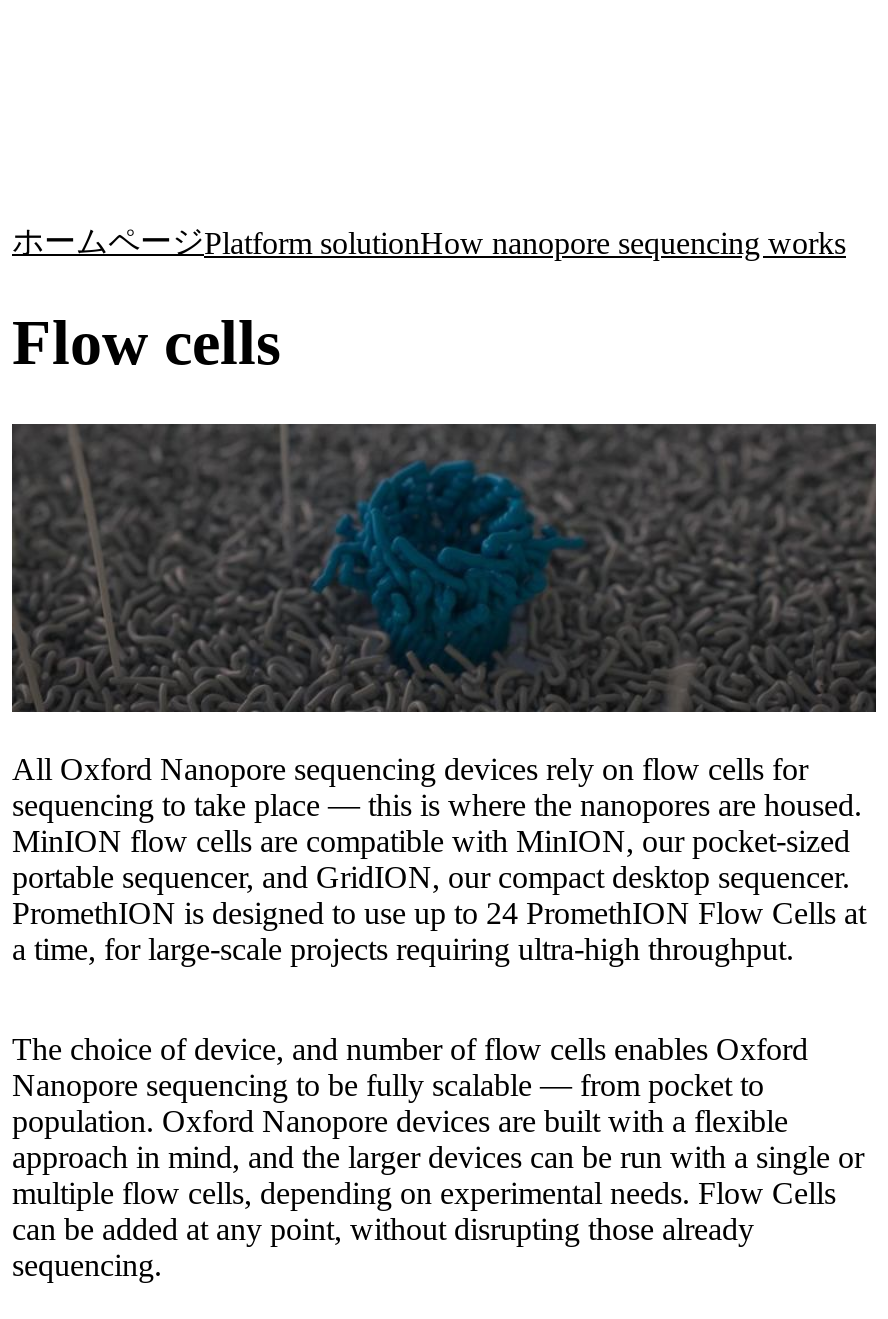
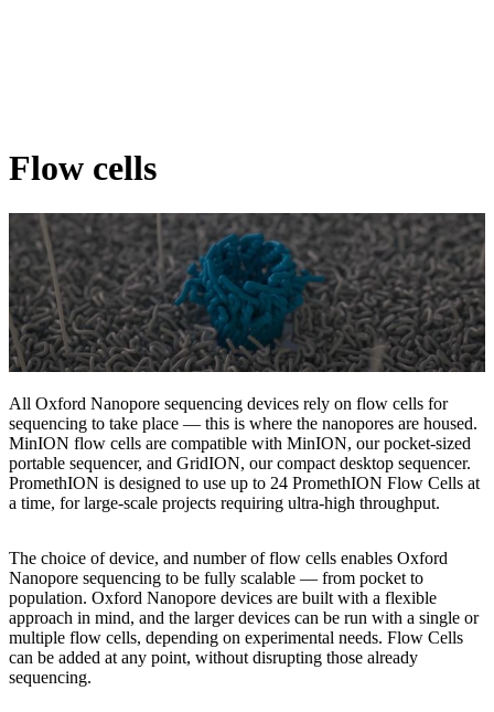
[12,224,846,259] ホームページPlatform solutionHow nanopore sequencing works -> none

